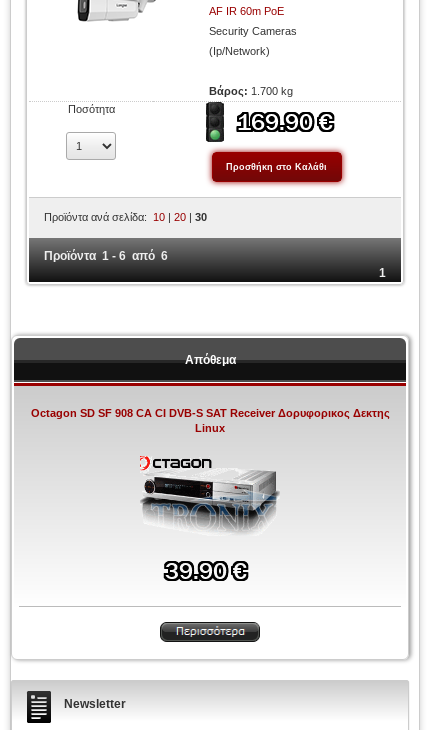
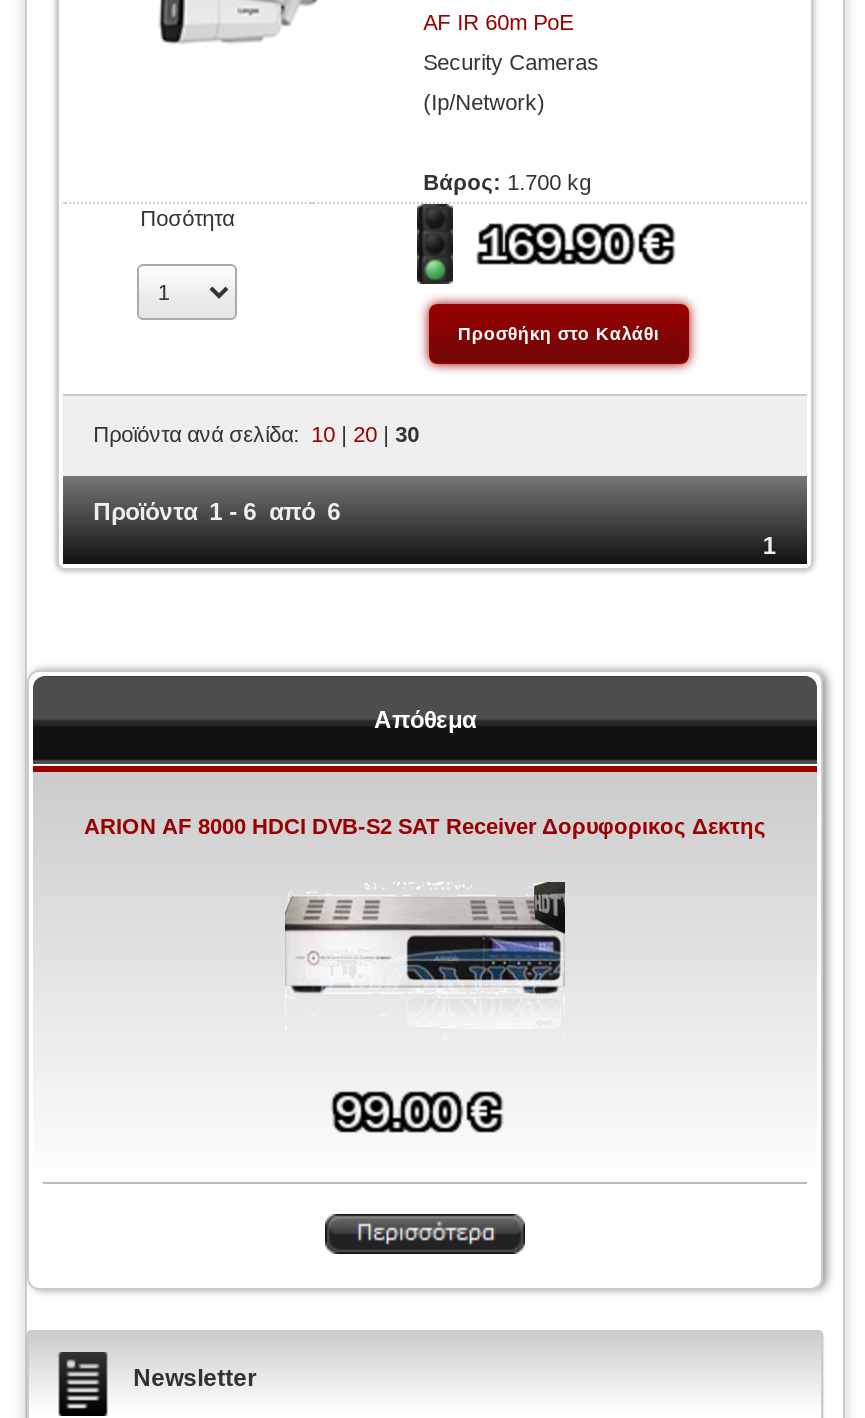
[30,407,389,434] Octagon SD SF 908 CA CI DVB-S SAT Receiver Δορυφορικος Δεκτης | Linux -> [84,814,766,838] ARION AF 8000 HDCI DVB-S2 SAT Receiver Δορυφορικος Δεκτης
[140,455,280,532] [image] -> [283,880,567,1032] [image]

